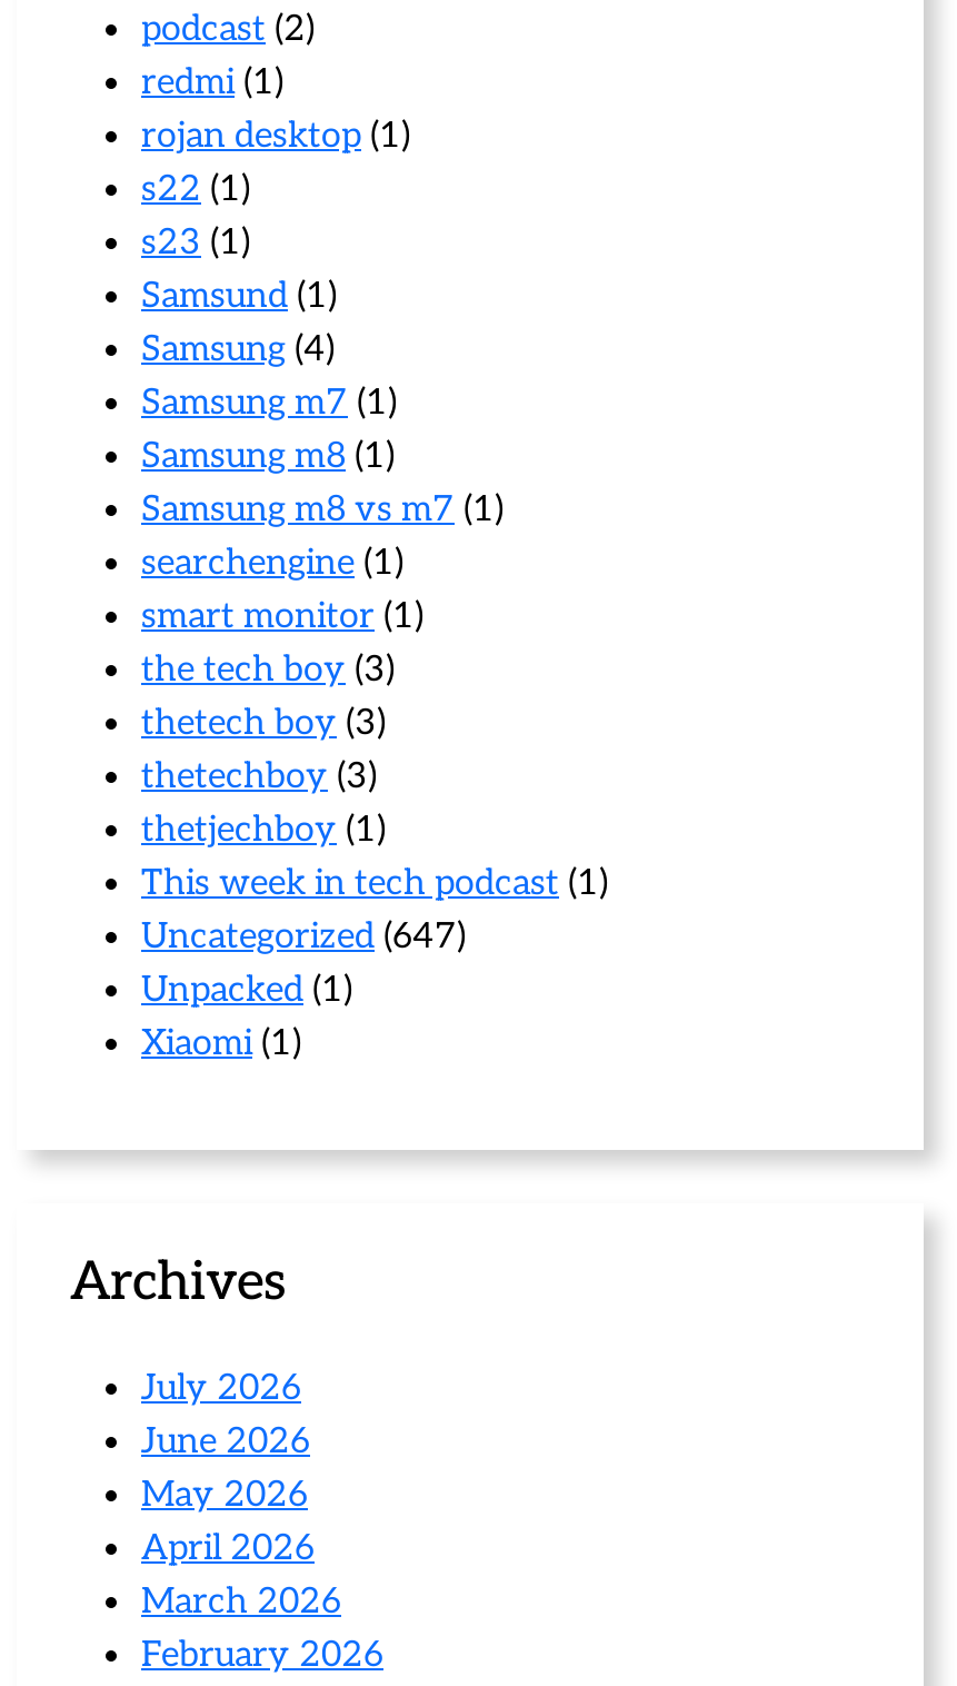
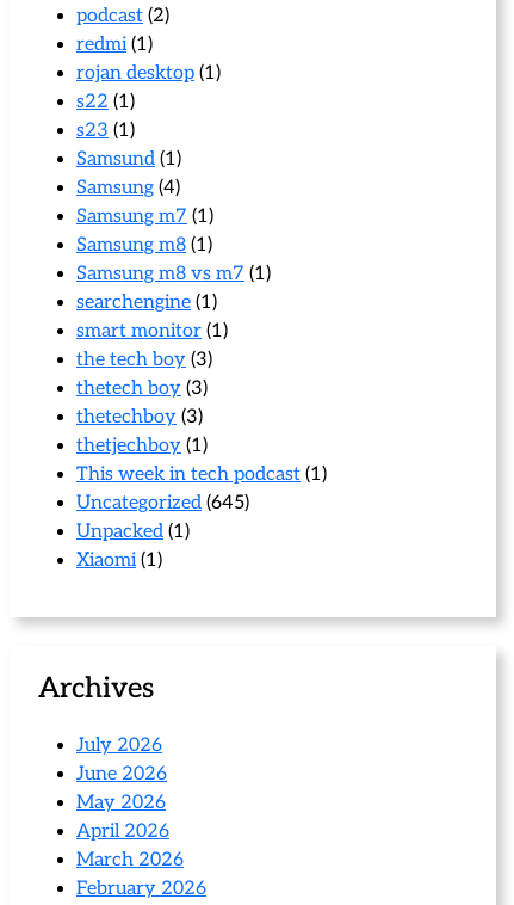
[141,917,466,959] Uncategorized (647) -> [76,492,249,515] Uncategorized (645)

